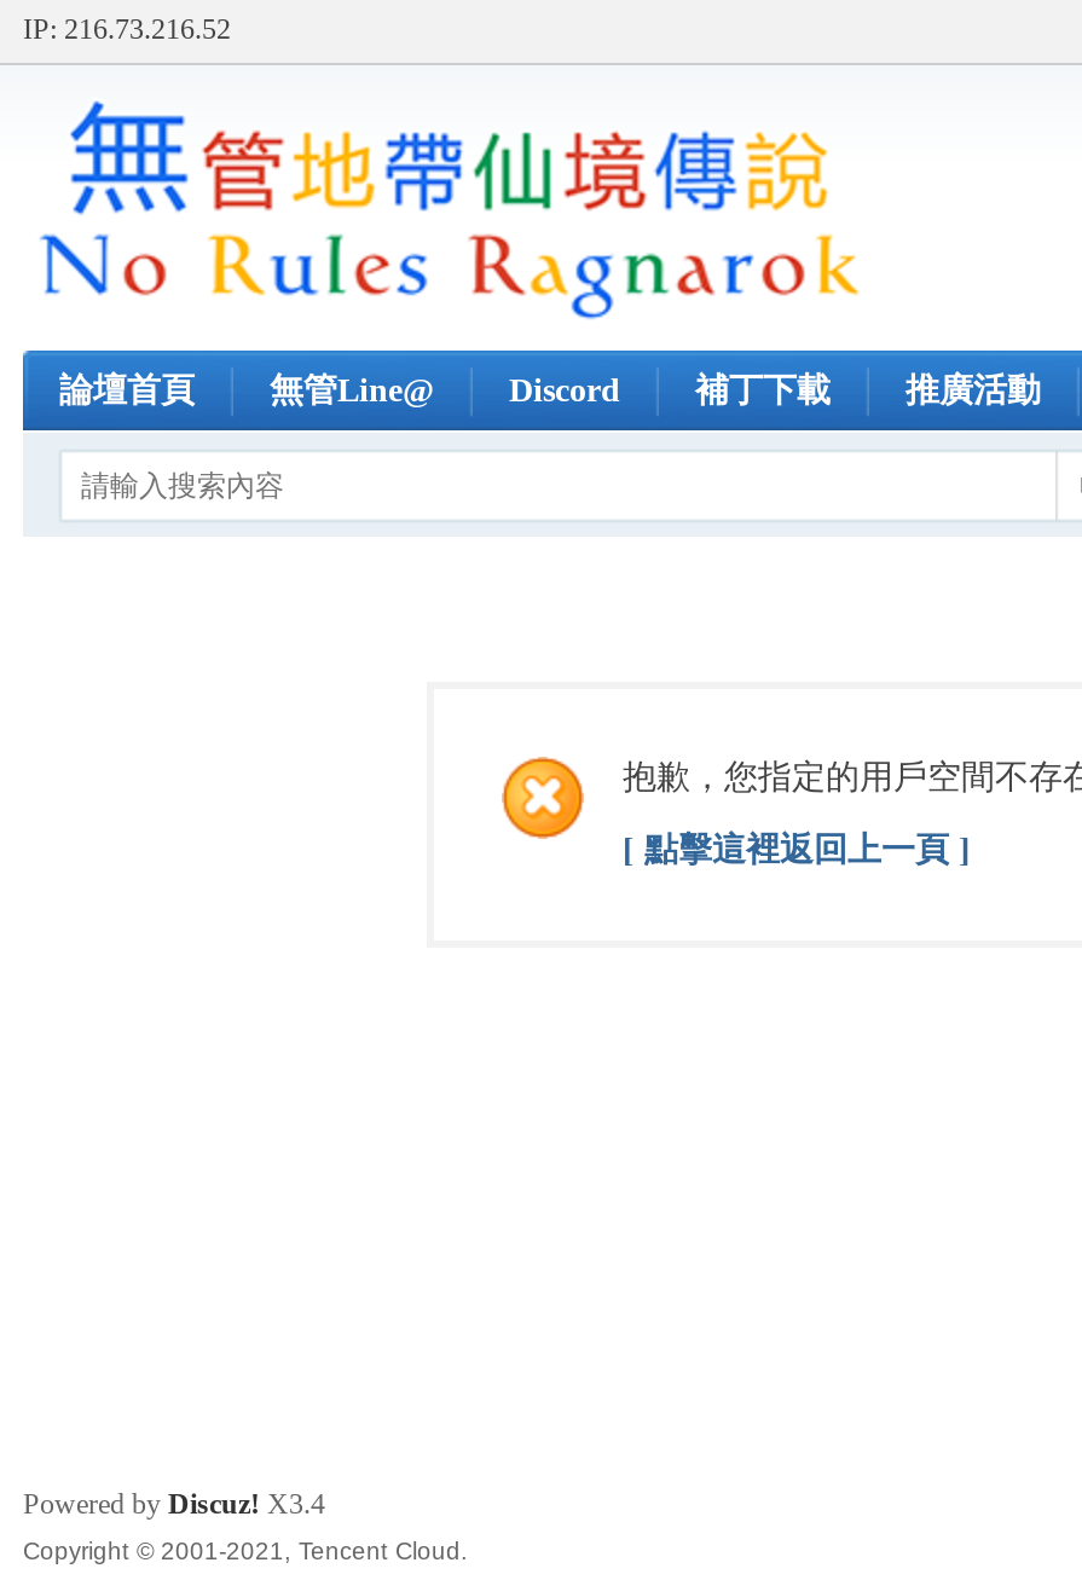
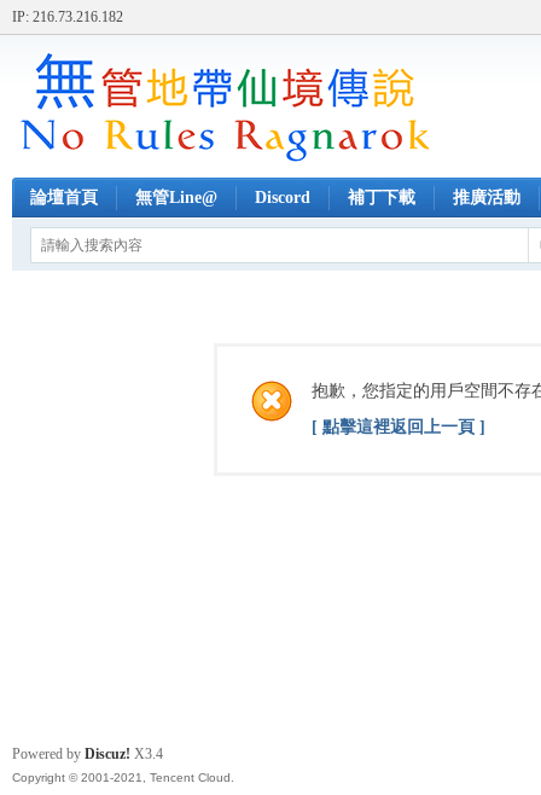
[23,12,231,46] IP: 216.73.216.52 -> [12,8,123,25] IP: 216.73.216.182

